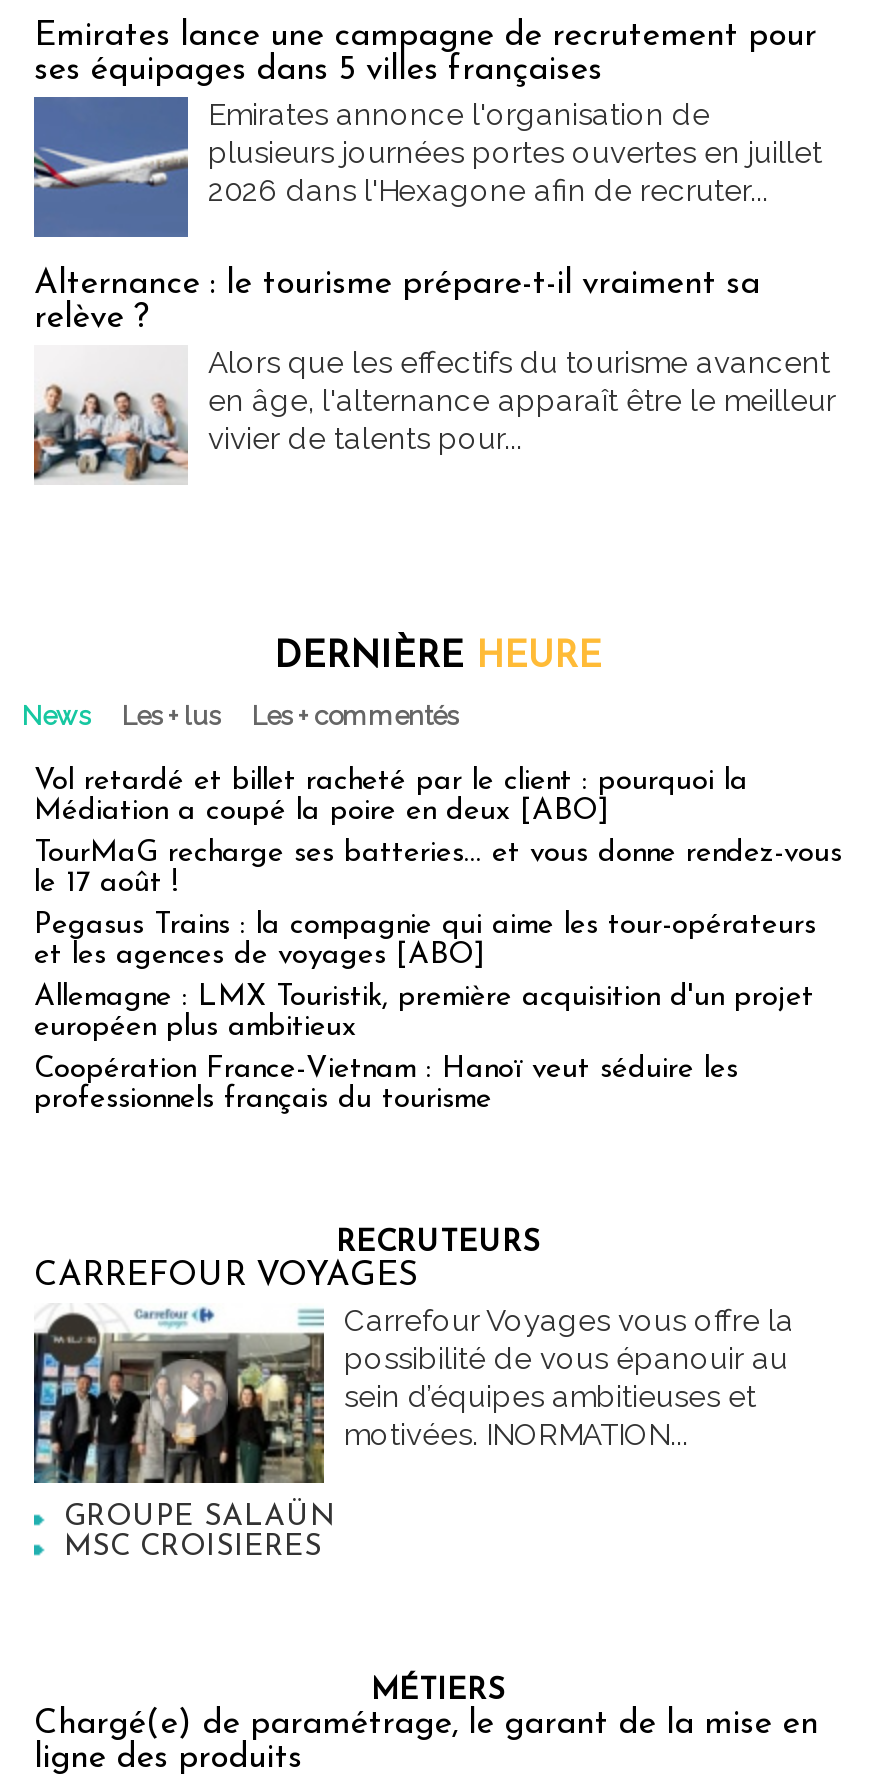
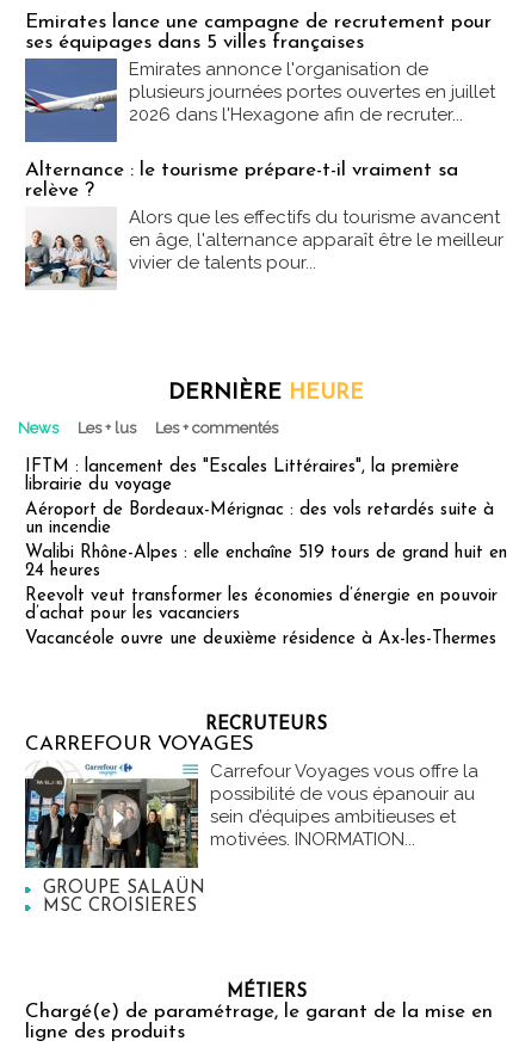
[34,767,842,1115] Vol retardé et billet racheté par le client : pourquoi la | Médiation a coupé la poire en deux [ABO] | TourMaG recharge ses batteries... et vous donne rendez-vous | le 17 août ! | Pegasus Trains : la compagnie qui aime les tour-opérateurs | et les agences de voyages [ABO] | Allemagne : LMX Touristik, première acquisition d'un projet | européen plus ambitieux | Coopération France-Vietnam : Hanoï veut séduire les | professionnels français du tourisme -> [25,458,507,648] IFTM : lancement des "Escales Littéraires", la première | librairie du voyage | Aéroport de Bordeaux-Mérignac : des vols retardés suite à | un incendie | Walibi Rhône-Alpes : elle enchaîne 519 tours de grand huit en | 24 heures | Reevolt veut transformer les économies d’énergie en pouvoir | d’achat pour les vacanciers | Vacancéole ouvre une deuxième résidence à Ax-les-Thermes

